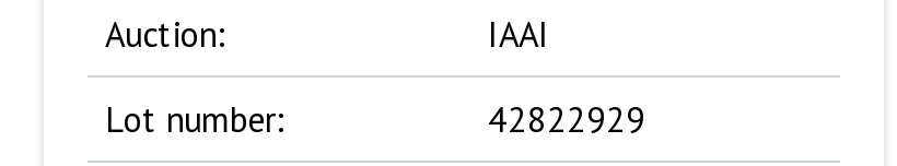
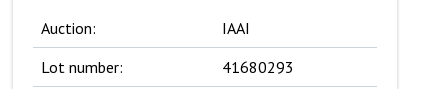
[488,97,645,141] 42822929 -> [222,57,294,77] 41680293

